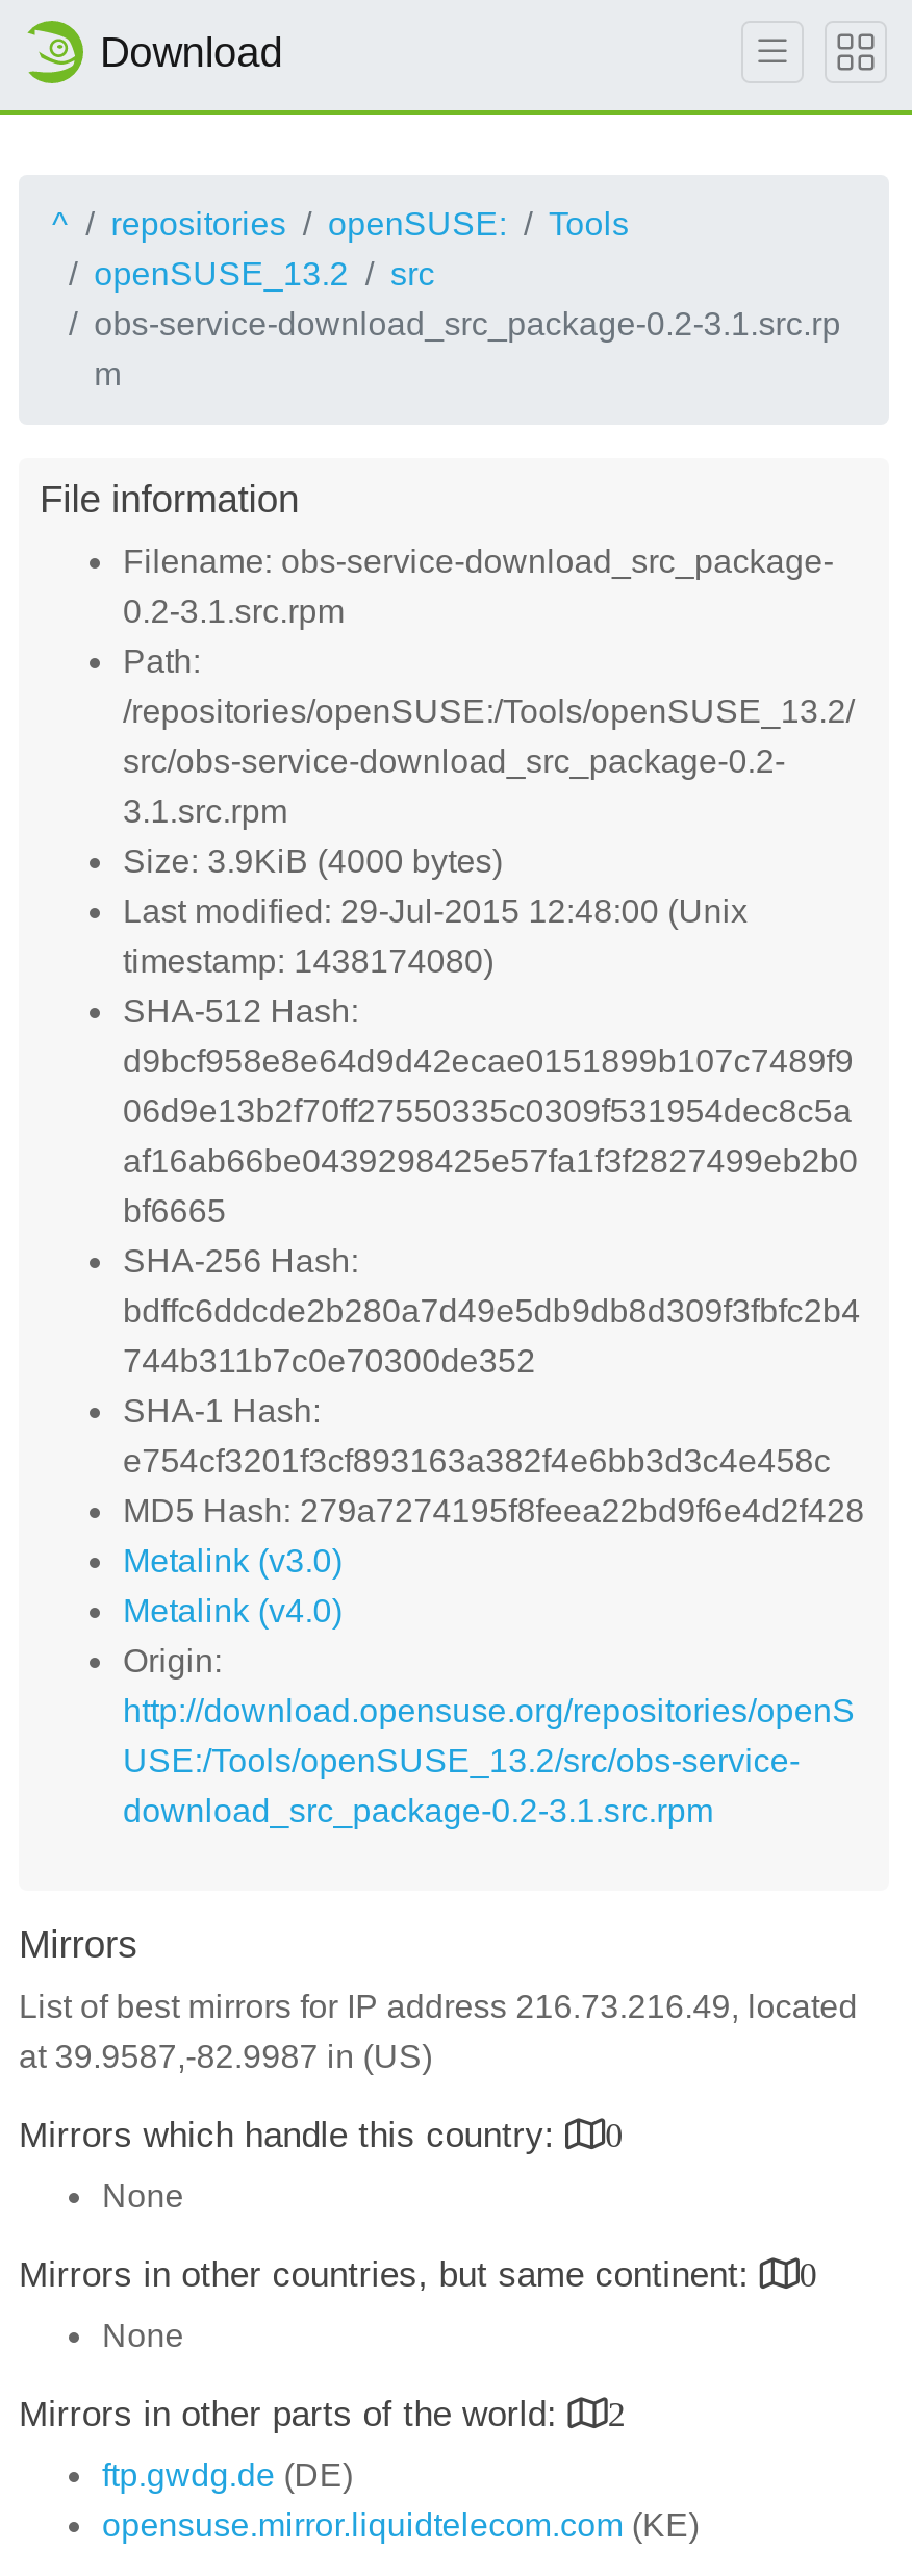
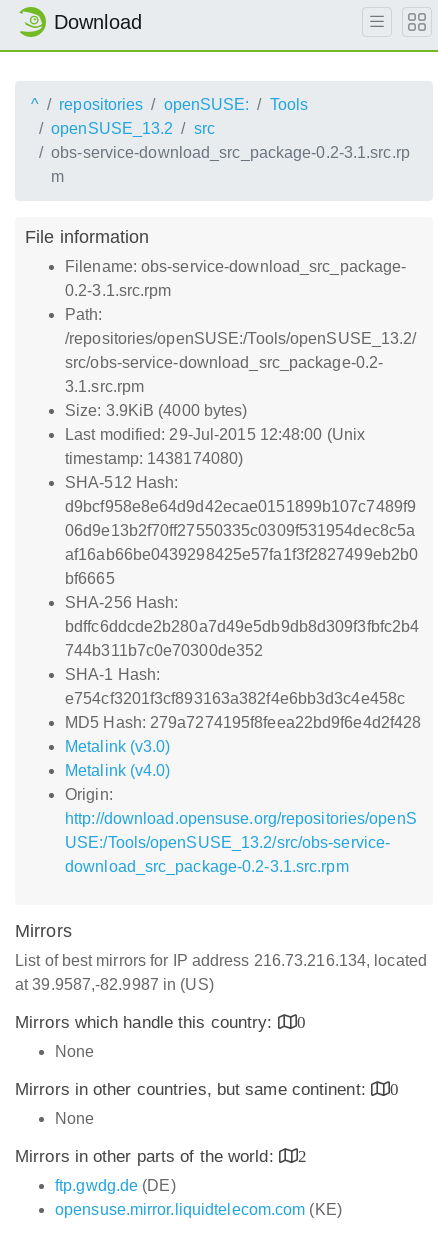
[19,1989,857,2024] List of best mirrors for IP address 216.73.216.49, located -> [15,952,427,969] List of best mirrors for IP address 216.73.216.134, located

